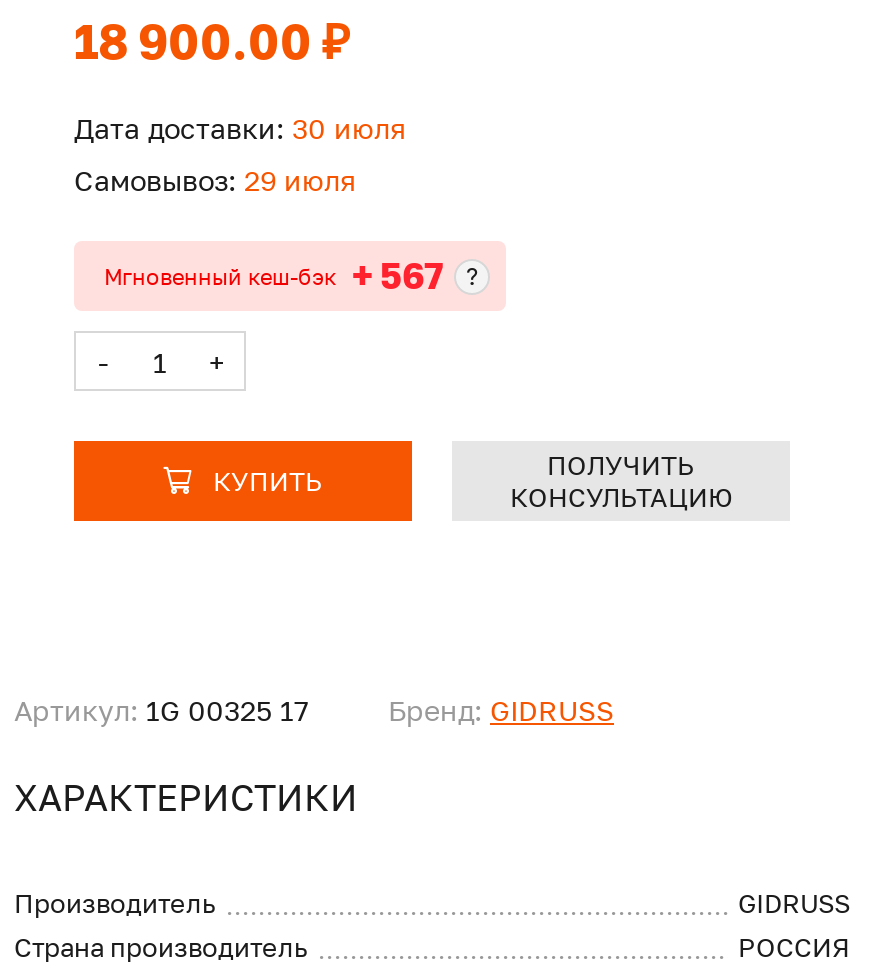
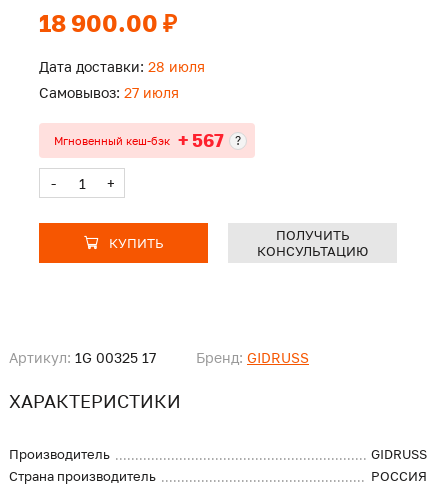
[74,112,406,146] Дата доставки: 30 июля -> [39,58,205,75] Дата доставки: 28 июля
[74,164,356,198] Самовывоз: 29 июля -> [39,84,179,101] Самовывоз: 27 июля

